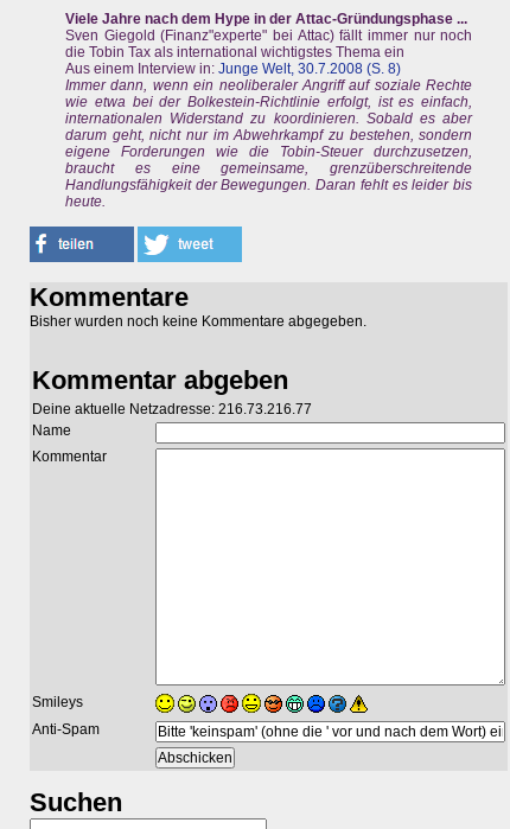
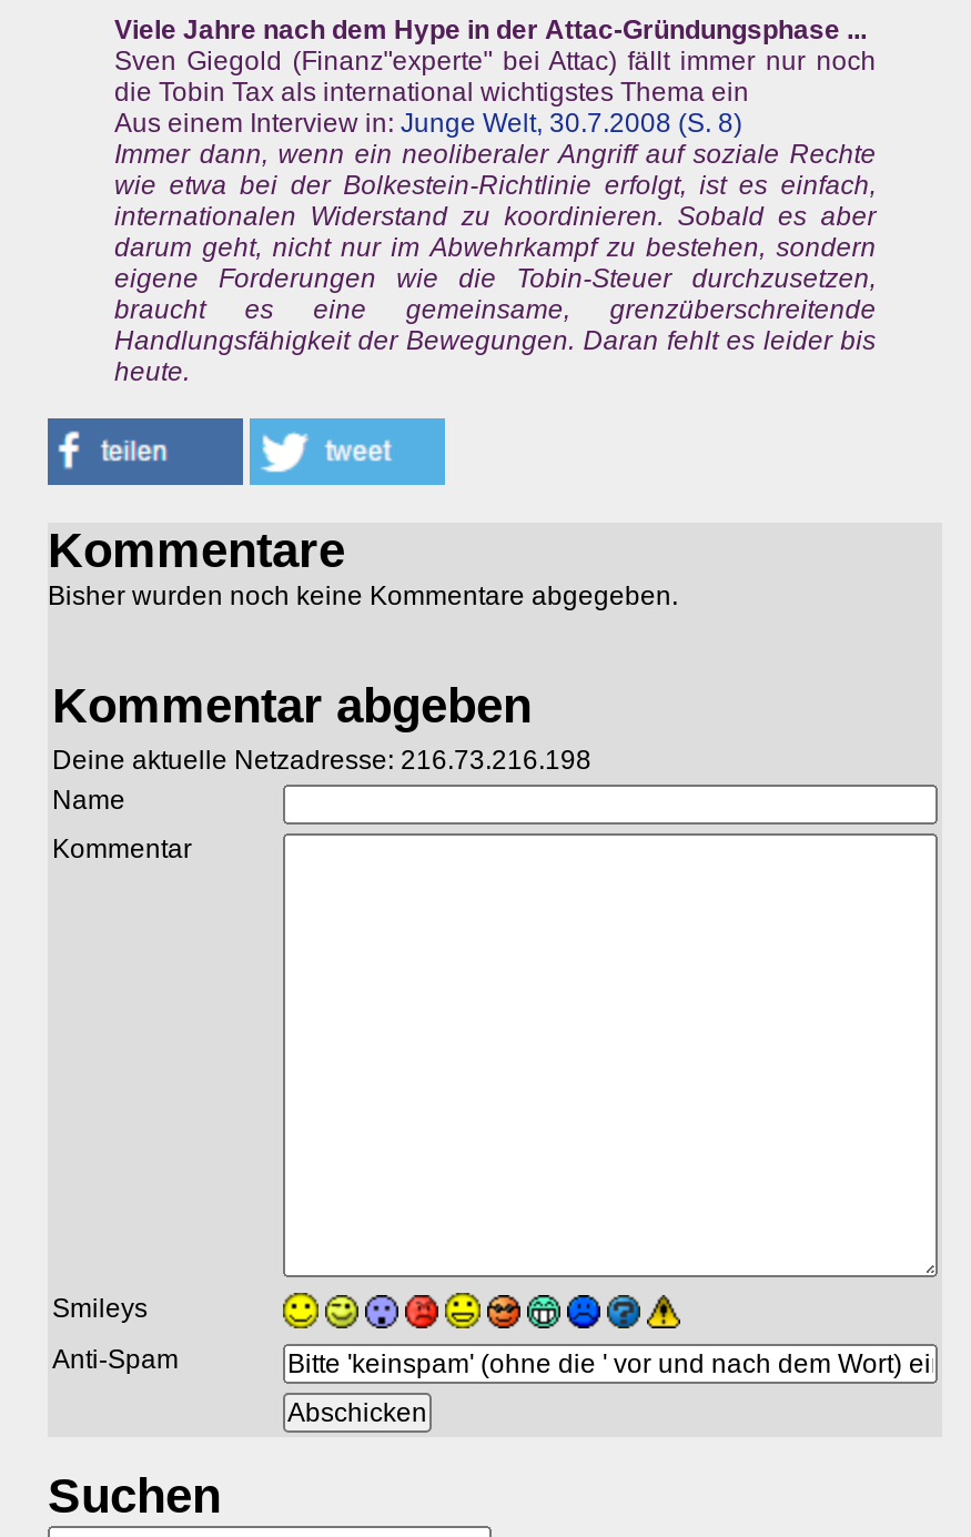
[32,401,312,418] Deine aktuelle Netzadresse: 216.73.216.77 -> [52,746,591,777] Deine aktuelle Netzadresse: 216.73.216.198

